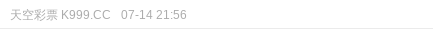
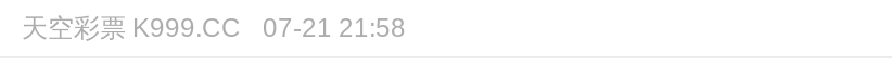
[10,8,187,22] 天空彩票 K999.CC 07-14 21:56 -> [22,13,406,43] 天空彩票 K999.CC 07-21 21:58

